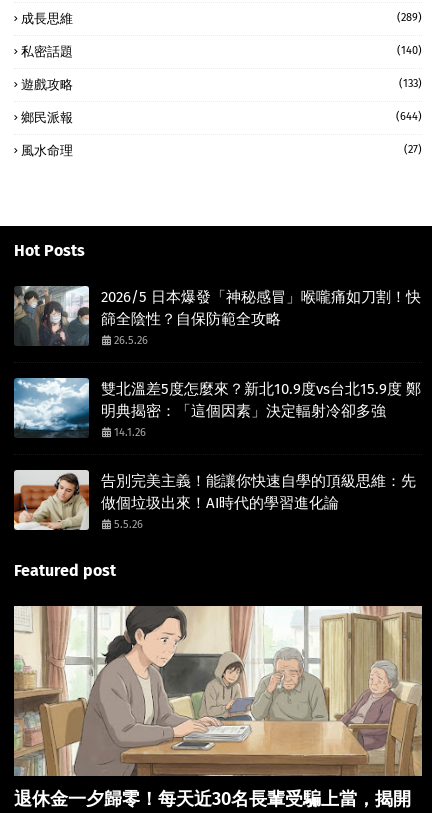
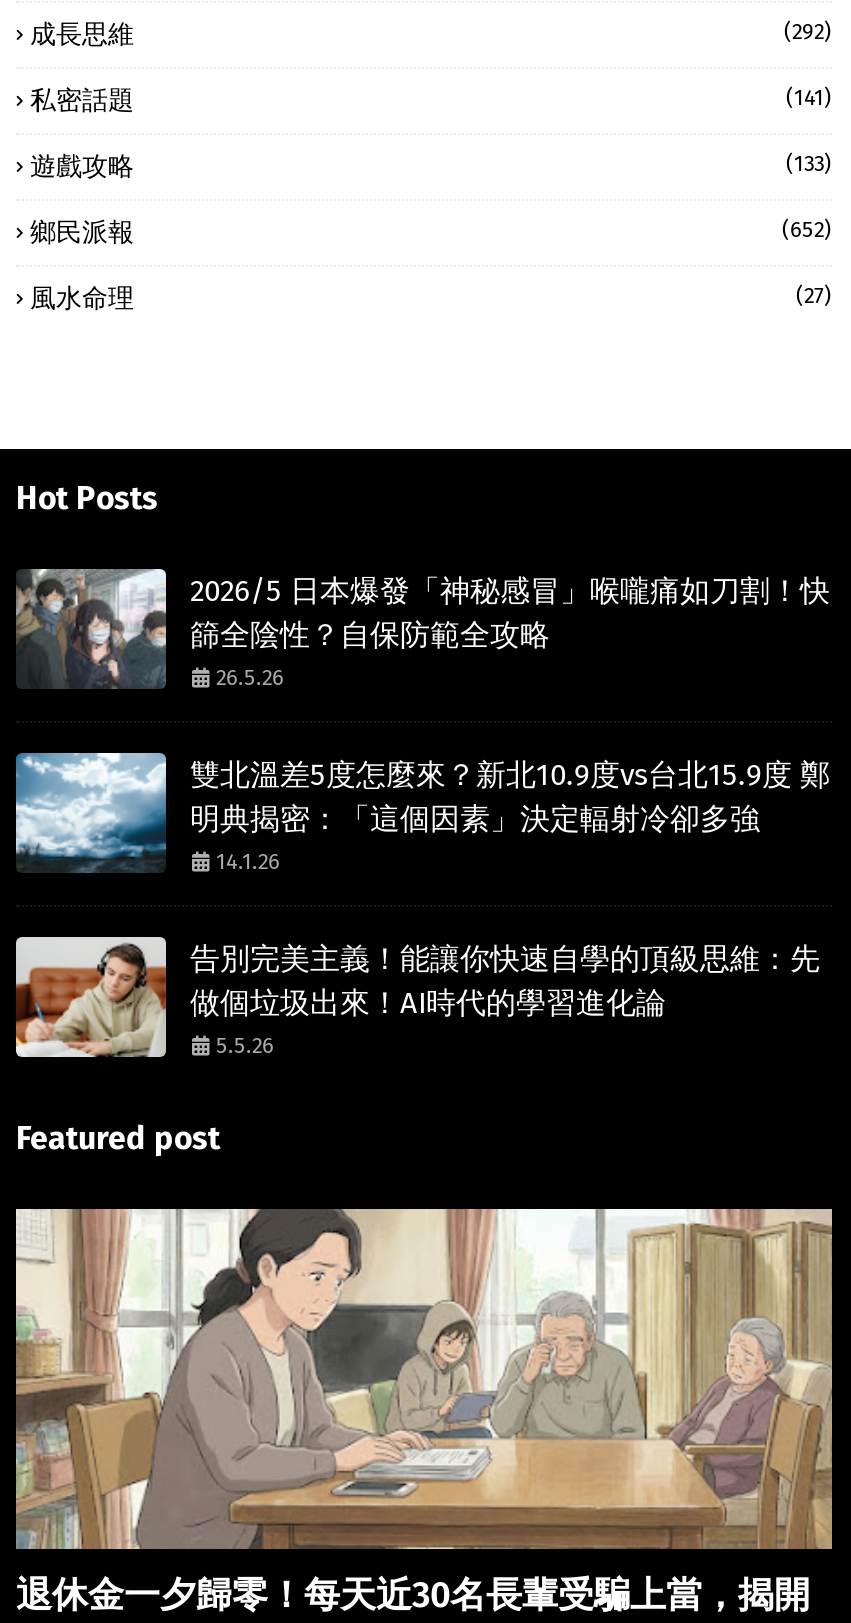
[397,11,422,24] (289) -> [784,20,832,46] (292)
[397,44,422,57] (140) -> [786,86,832,112] (141)
[396,110,422,123] (644) -> [782,218,832,244] (652)

